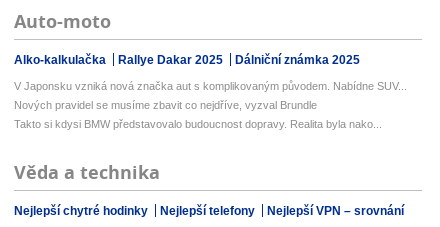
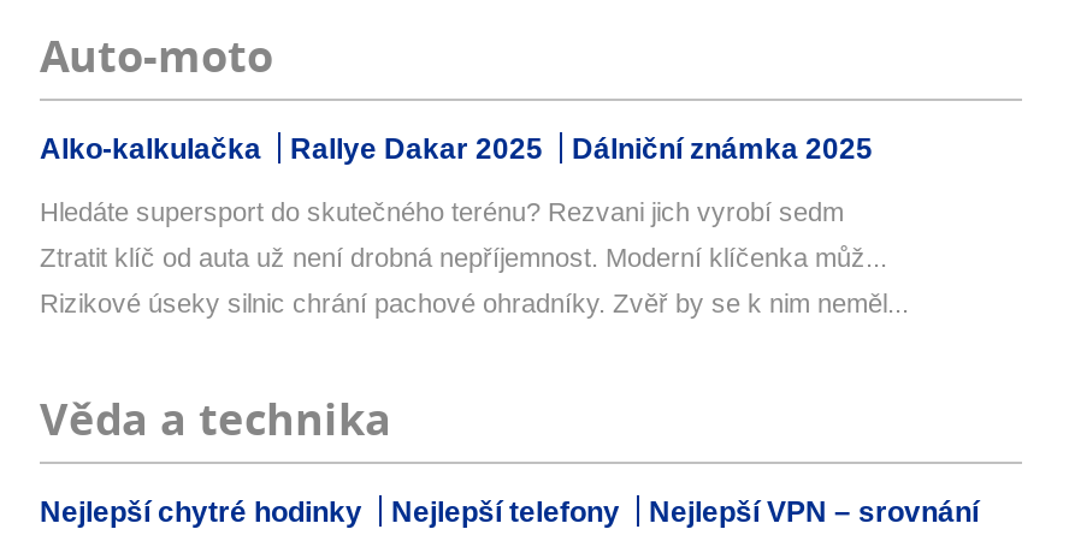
[14,80,407,92] V Japonsku vzniká nová značka aut s komplikovaným původem. Nabídne SUV... -> [40,199,844,228] Hledáte supersport do skutečného terénu? Rezvani jich vyrobí sedm
[14,99,317,111] Nových pravidel se musíme zbavit co nejdříve, vyzval Brundle -> [40,245,887,273] Ztratit klíč od auta už není drobná nepříjemnost. Moderní klíčenka můž...
[14,118,382,130] Takto si kdysi BMW představovalo budoucnost dopravy. Realita byla nako... -> [40,290,909,319] Rizikové úseky silnic chrání pachové ohradníky. Zvěř by se k nim neměl...

